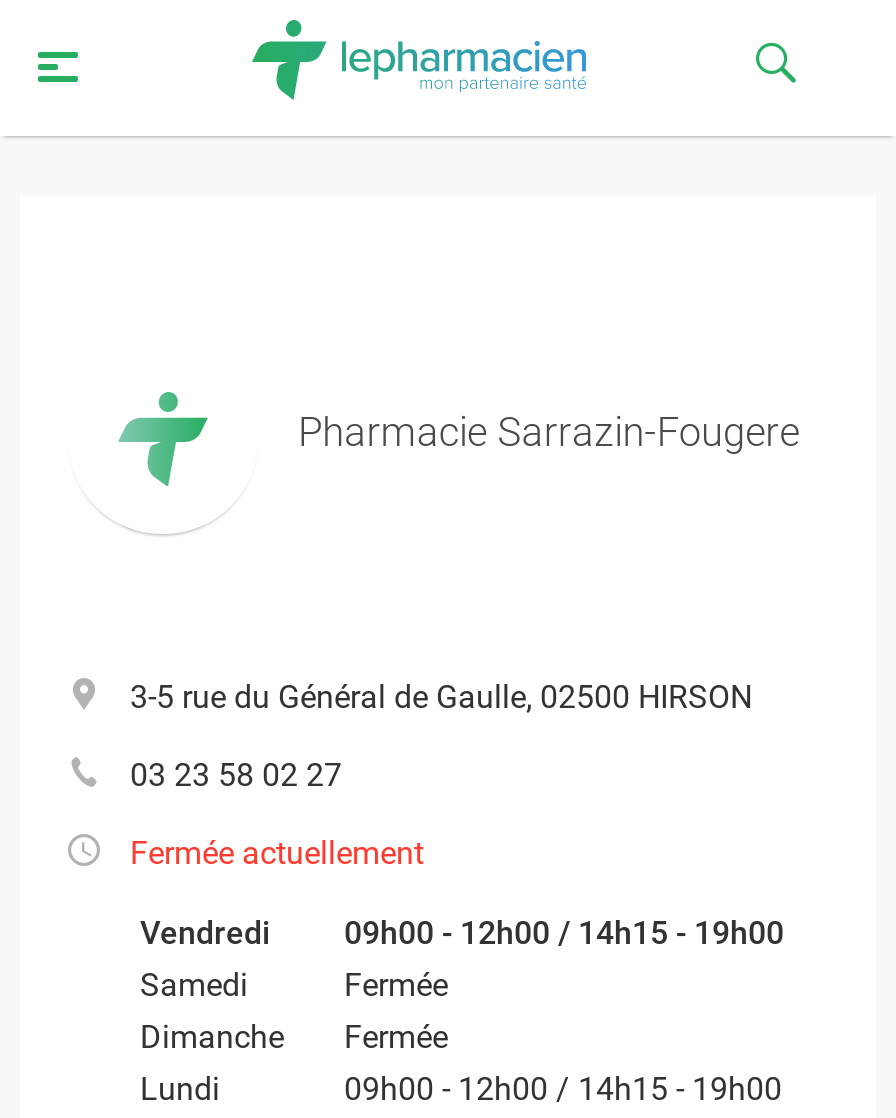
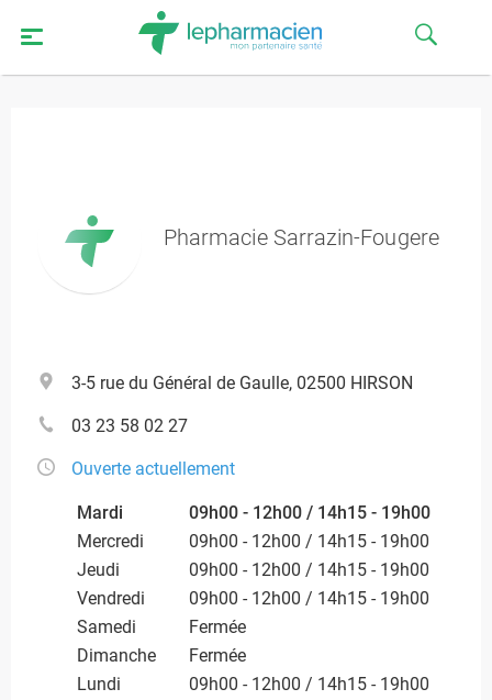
[130,834,424,872] Fermée actuellement -> [71,458,431,580] Ouverte actuellement | Mardi | 09h00 - 12h00 / 14h15 - 19h00 | Mercredi | 09h00 - 12h00 / 14h15 - 19h00 | Jeudi | 09h00 - 12h00 / 14h15 - 19h00

